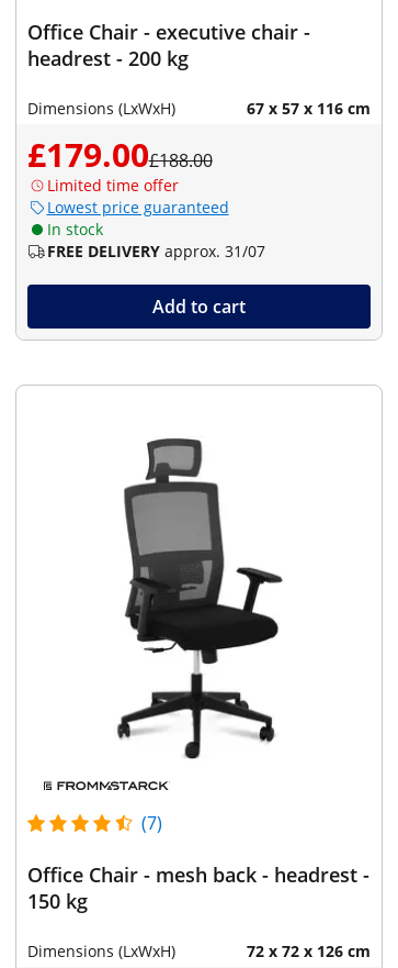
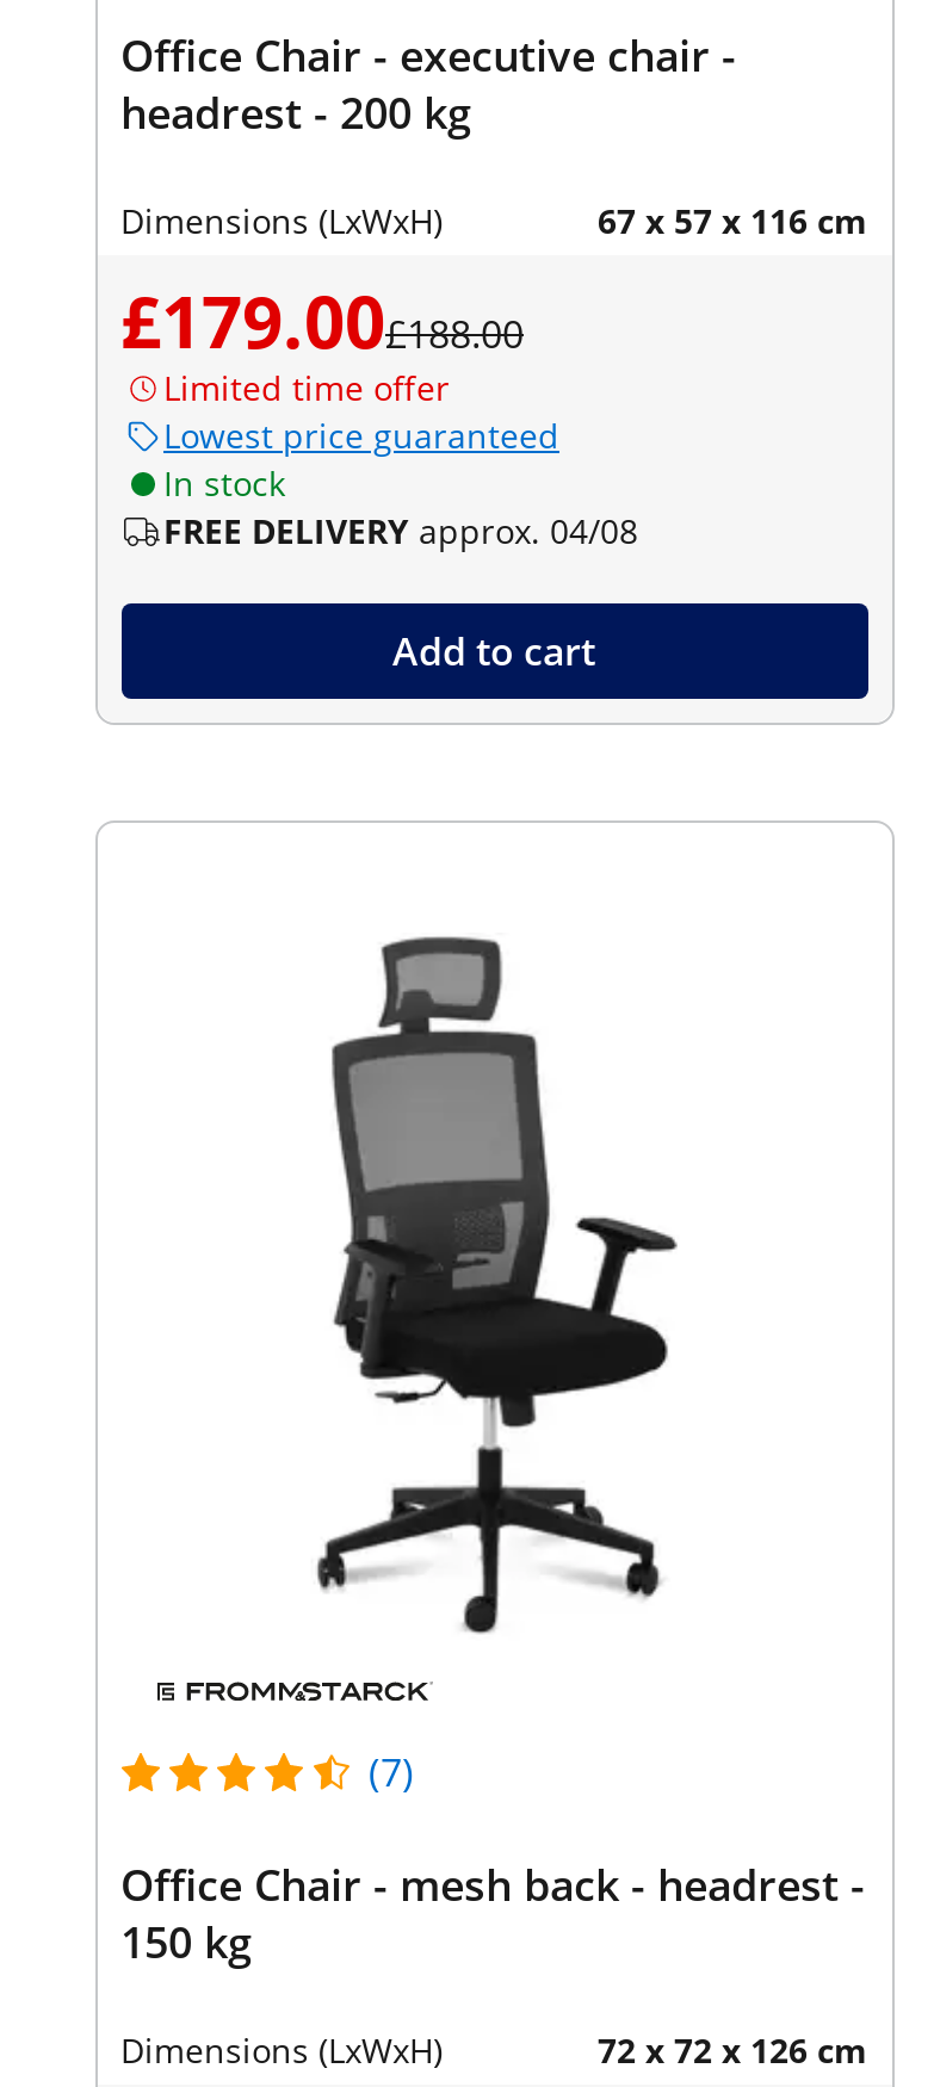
[47,240,265,261] FREE DELIVERY approx. 31/07 -> [163,507,638,552] FREE DELIVERY approx. 04/08

